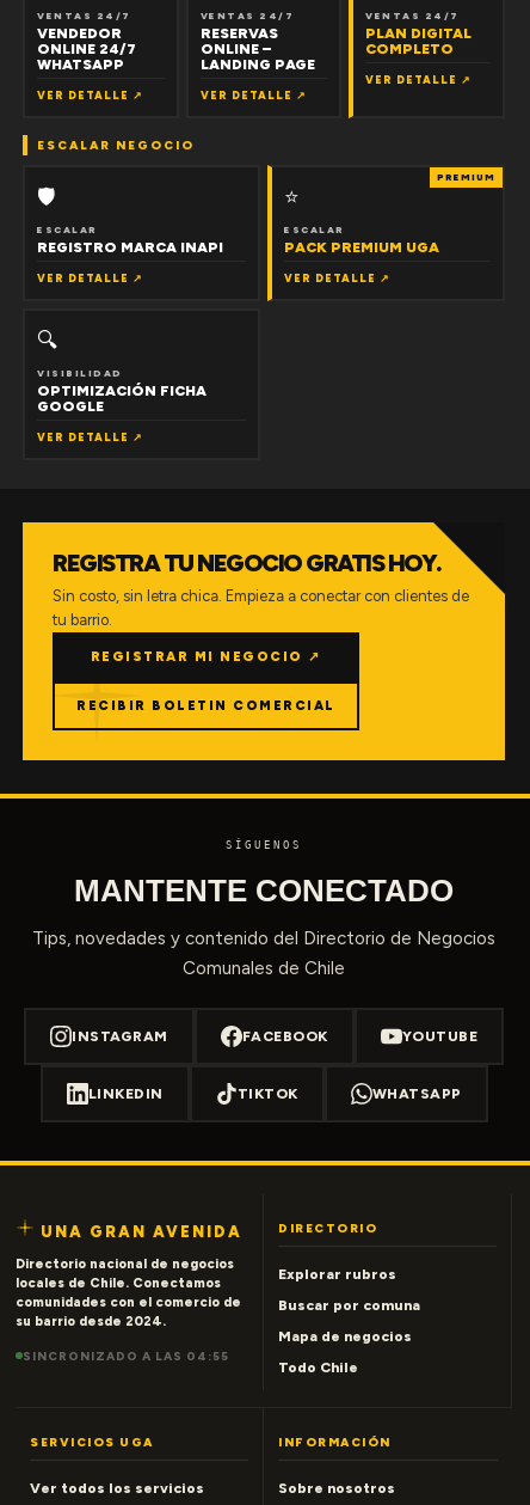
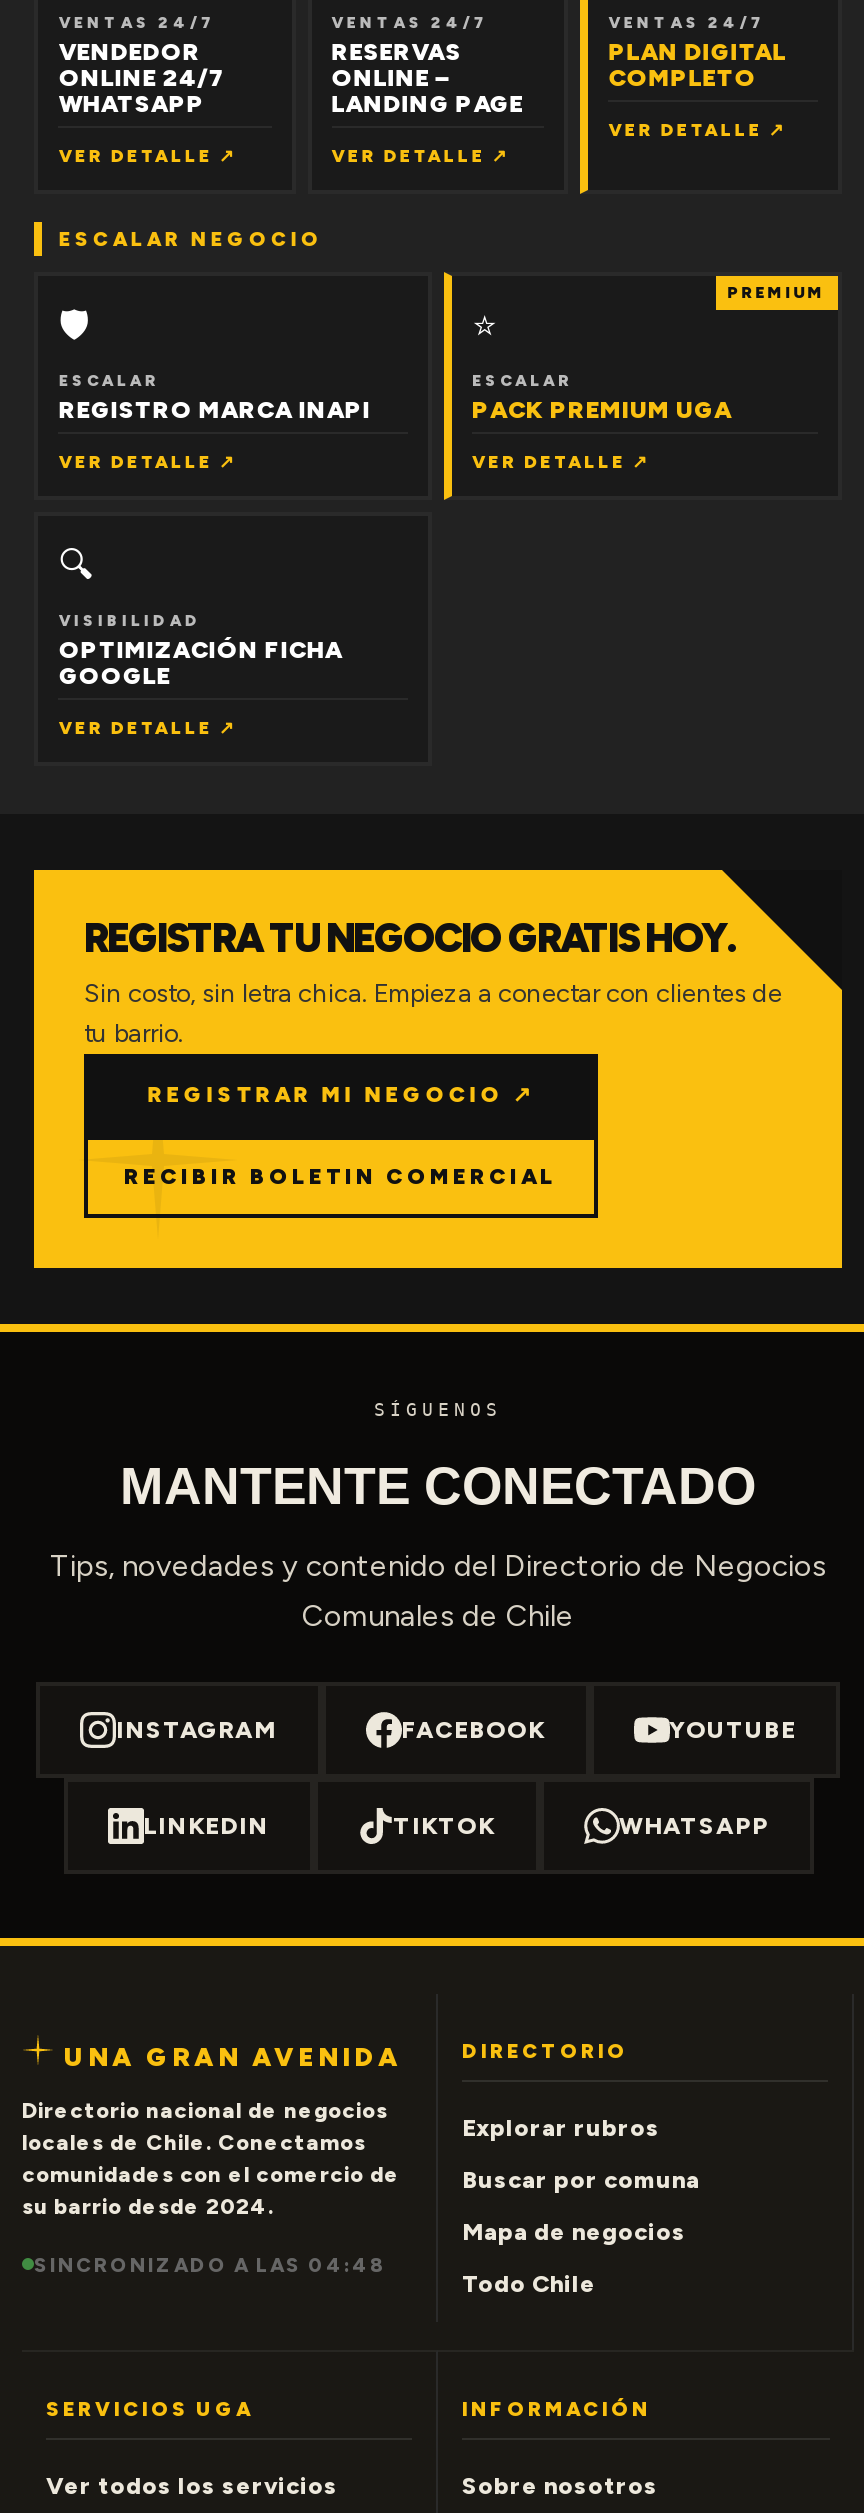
[23,1348,229,1364] SINCRONIZADO A LAS 04:55 -> [34,2252,386,2278] SINCRONIZADO A LAS 04:48

